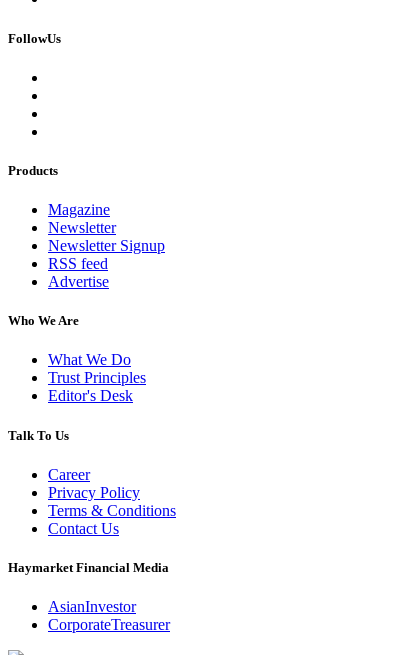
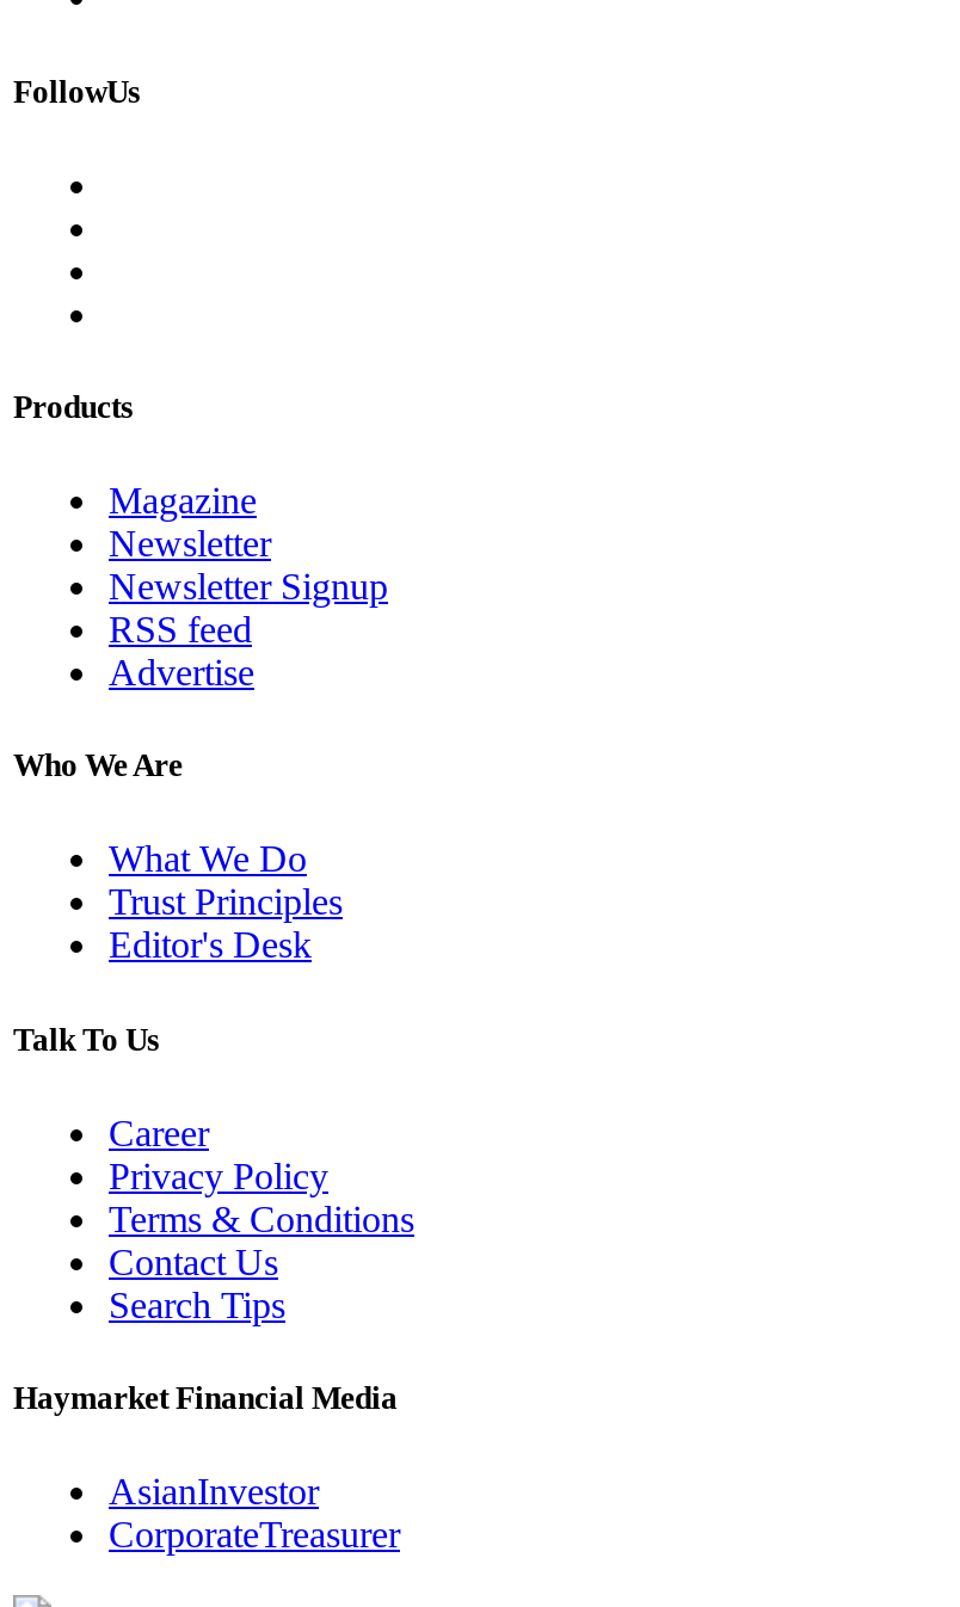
none -> [109,1284,285,1325] Search Tips

